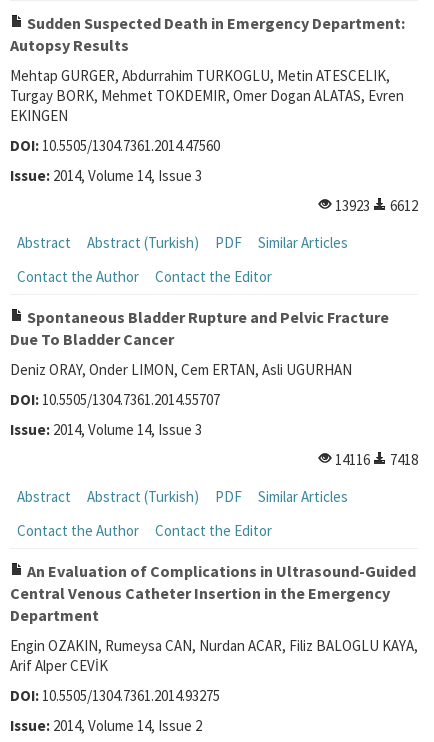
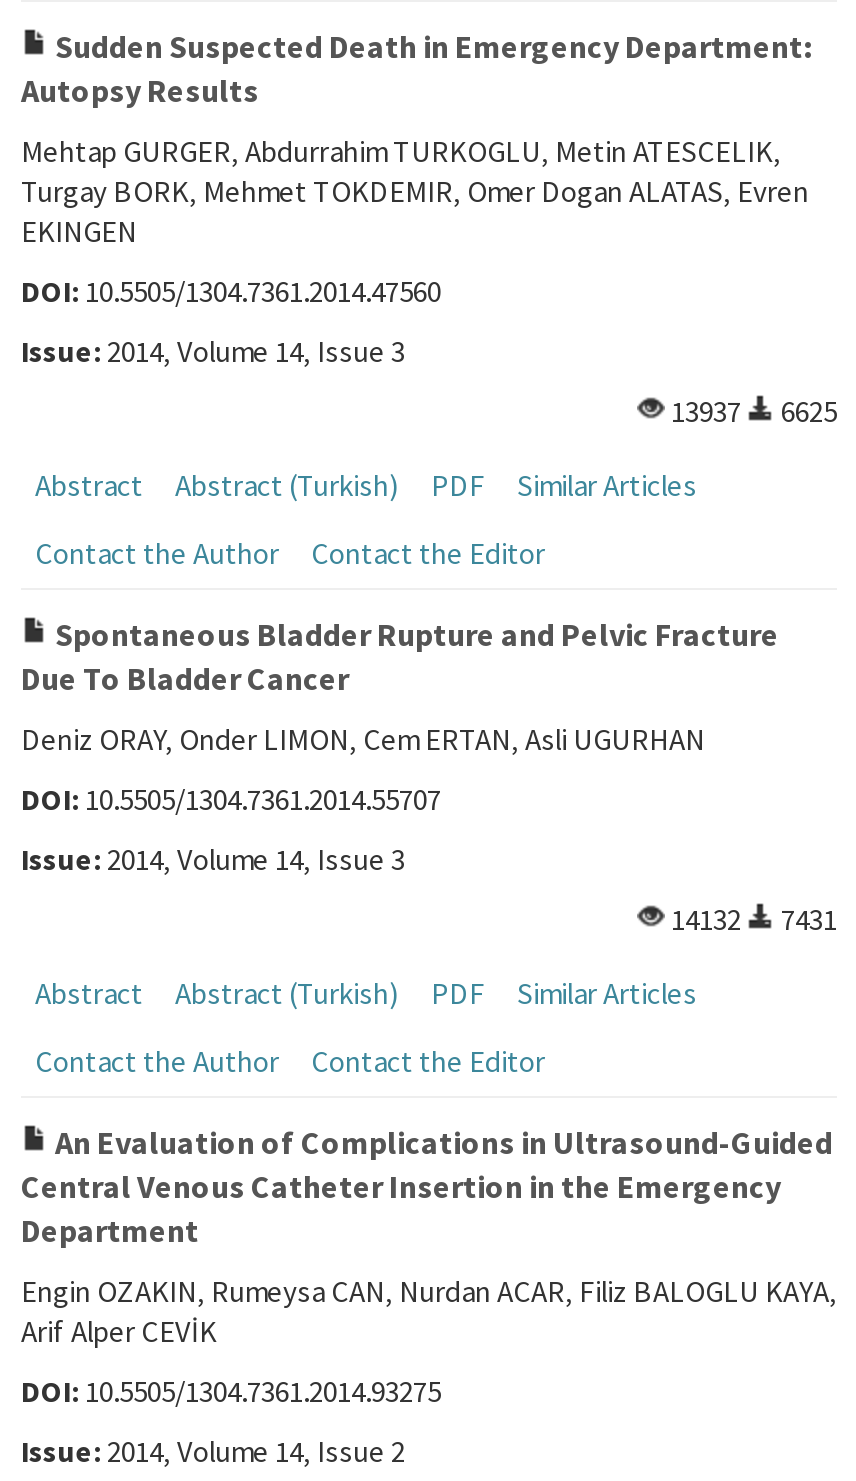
[332,196,373,215] 13923 -> [665,392,747,430] 13937
[387,196,418,215] 6612 -> [775,392,837,430] 6625
[332,450,373,469] 14116 -> [665,900,747,938] 14132
[387,450,418,469] 7418 -> [775,900,837,938] 7431

